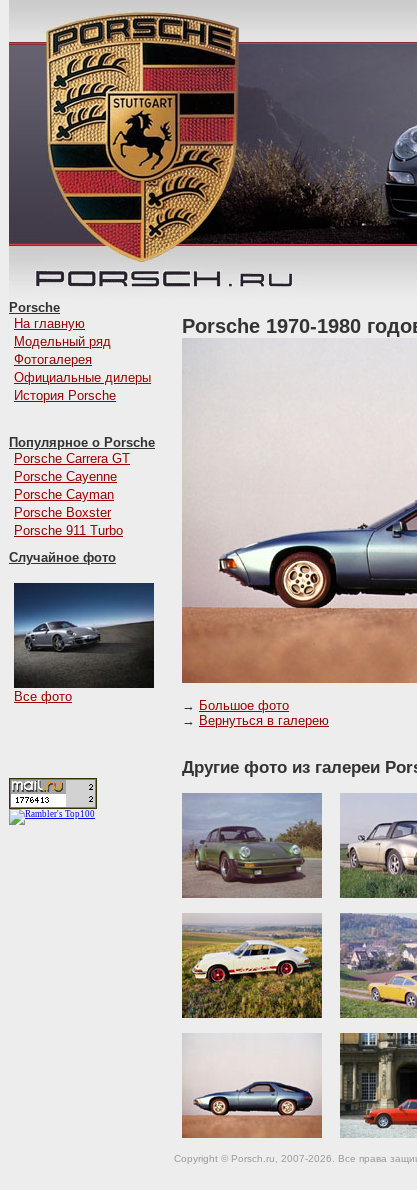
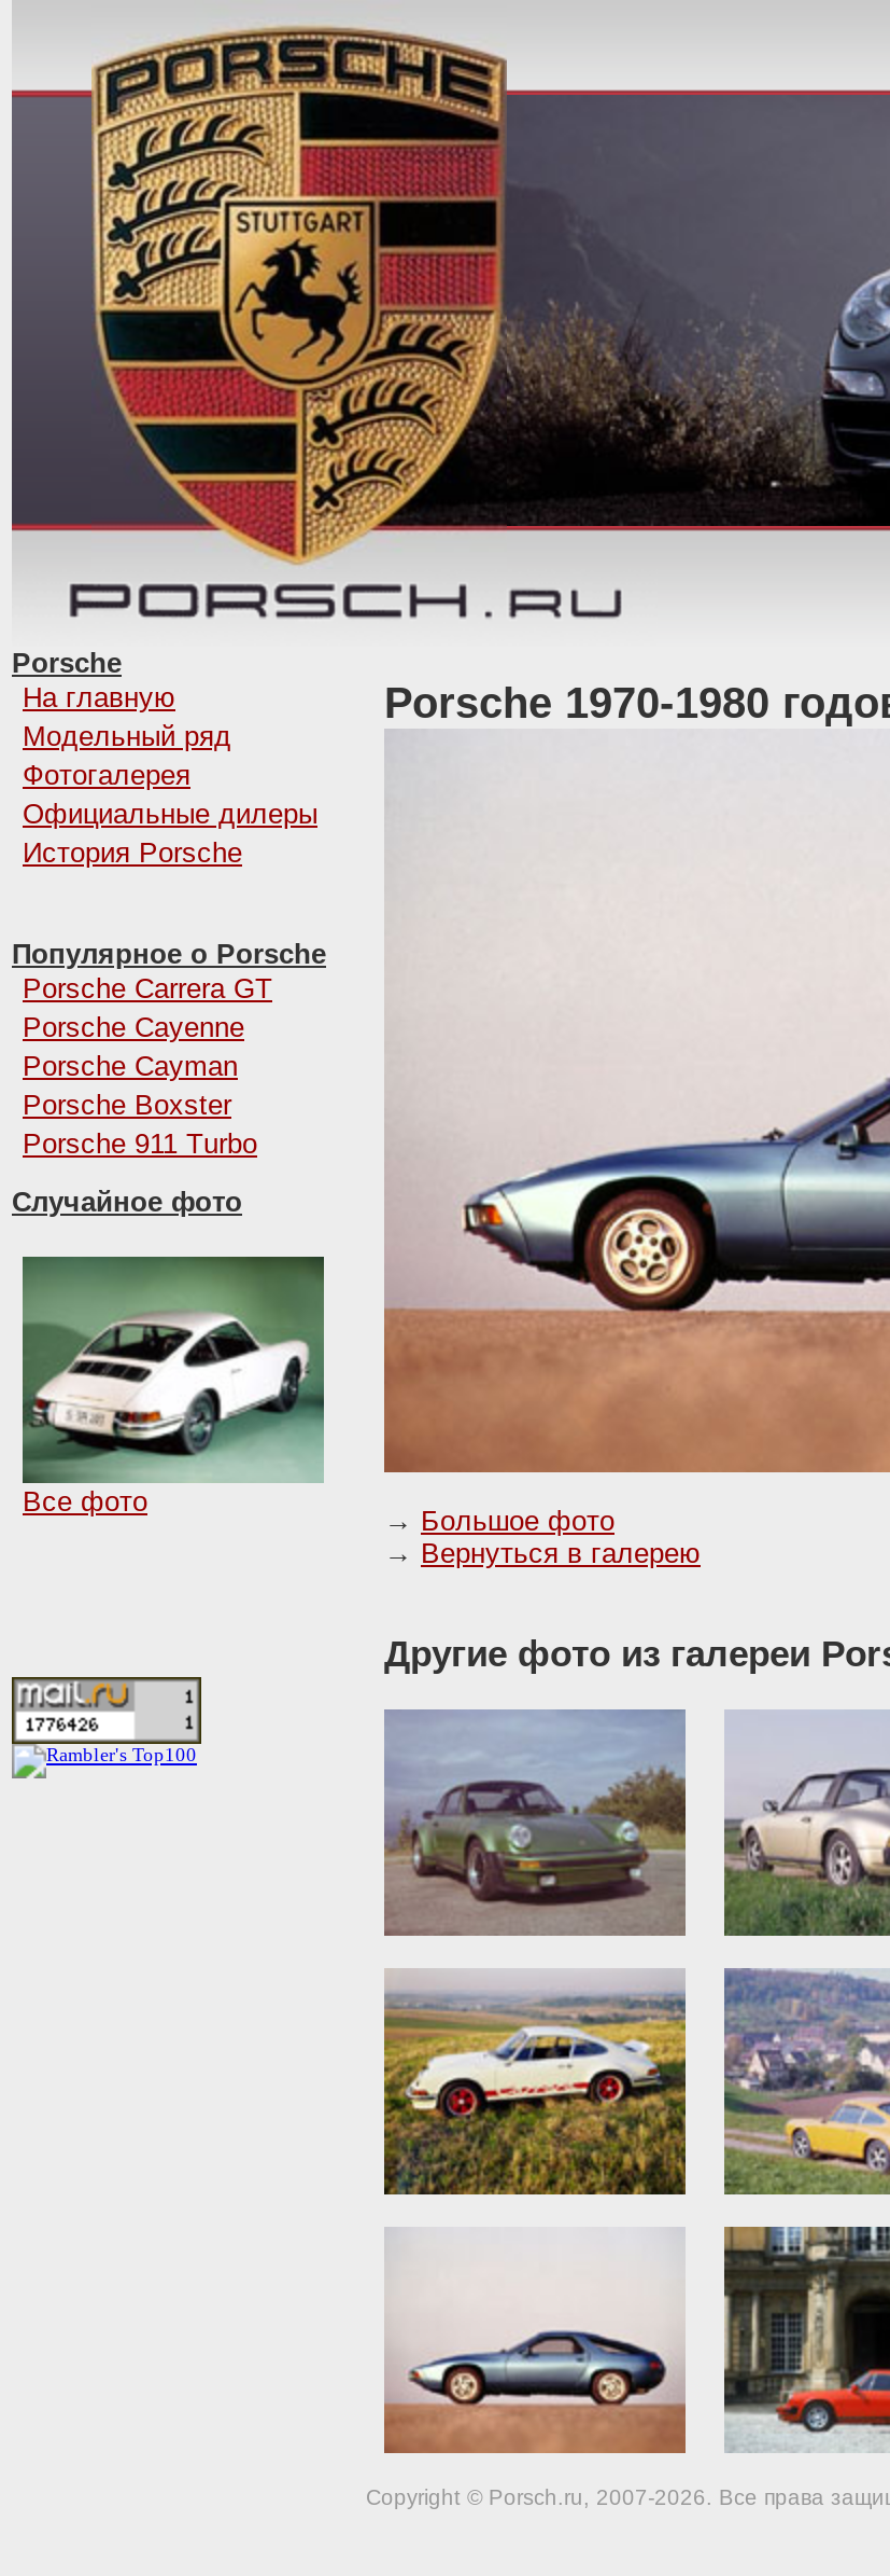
[13,583,155,689] [image] -> [20,1257,326,1483] [image]

